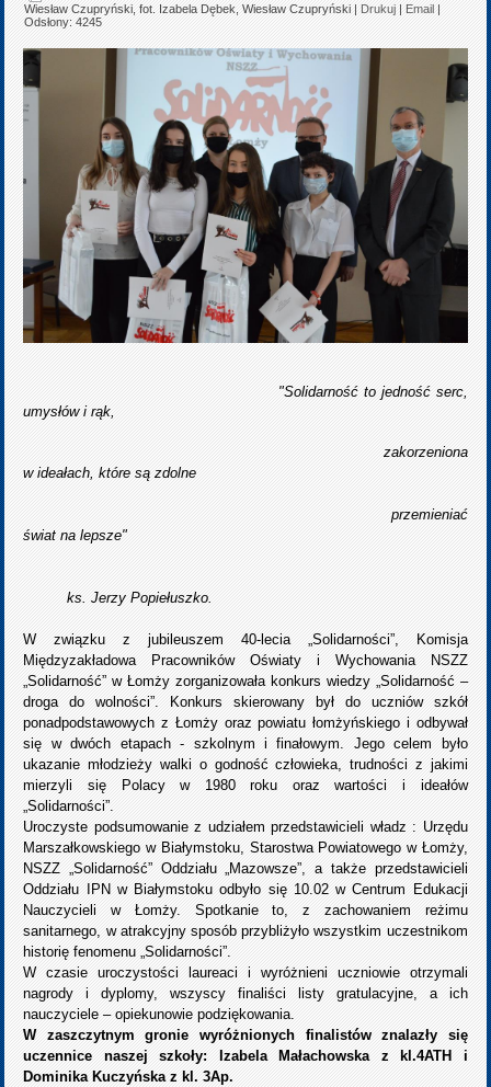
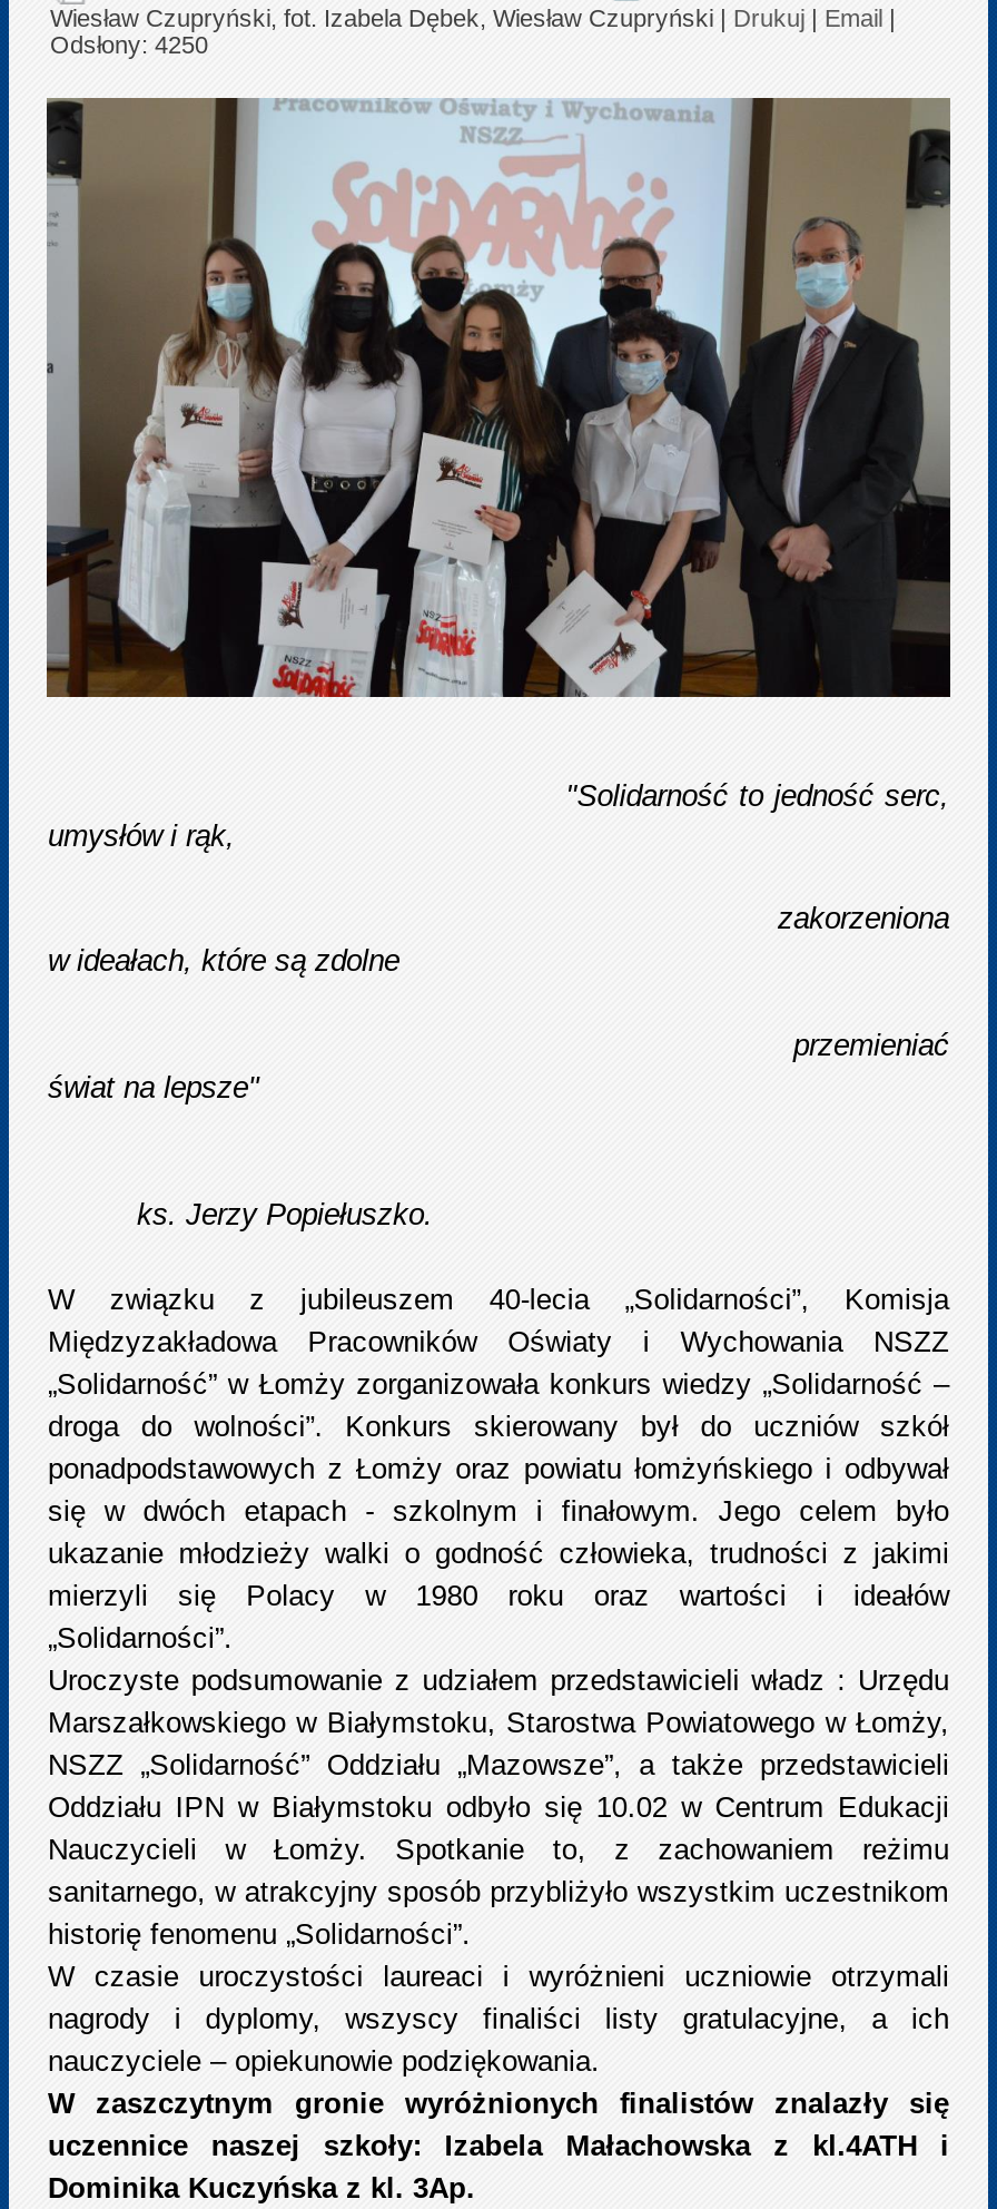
[25,15,102,28] Odsłony: 4245 -> [50,31,208,58] Odsłony: 4250

